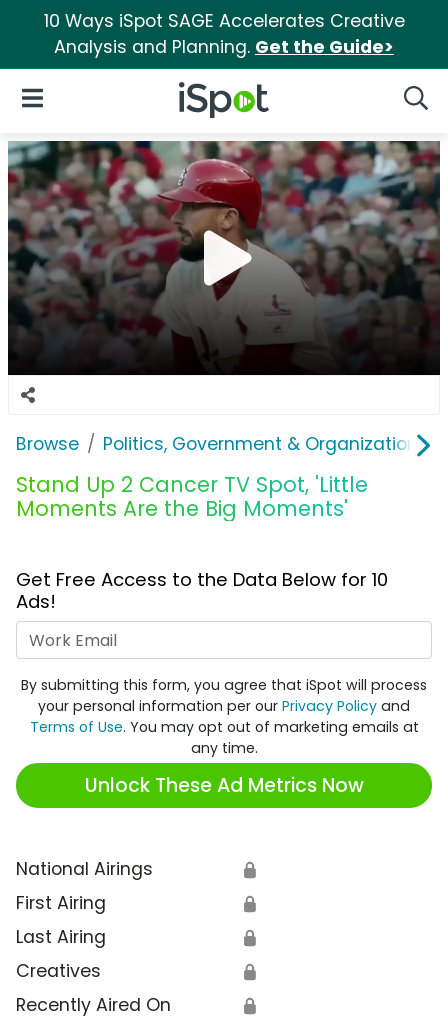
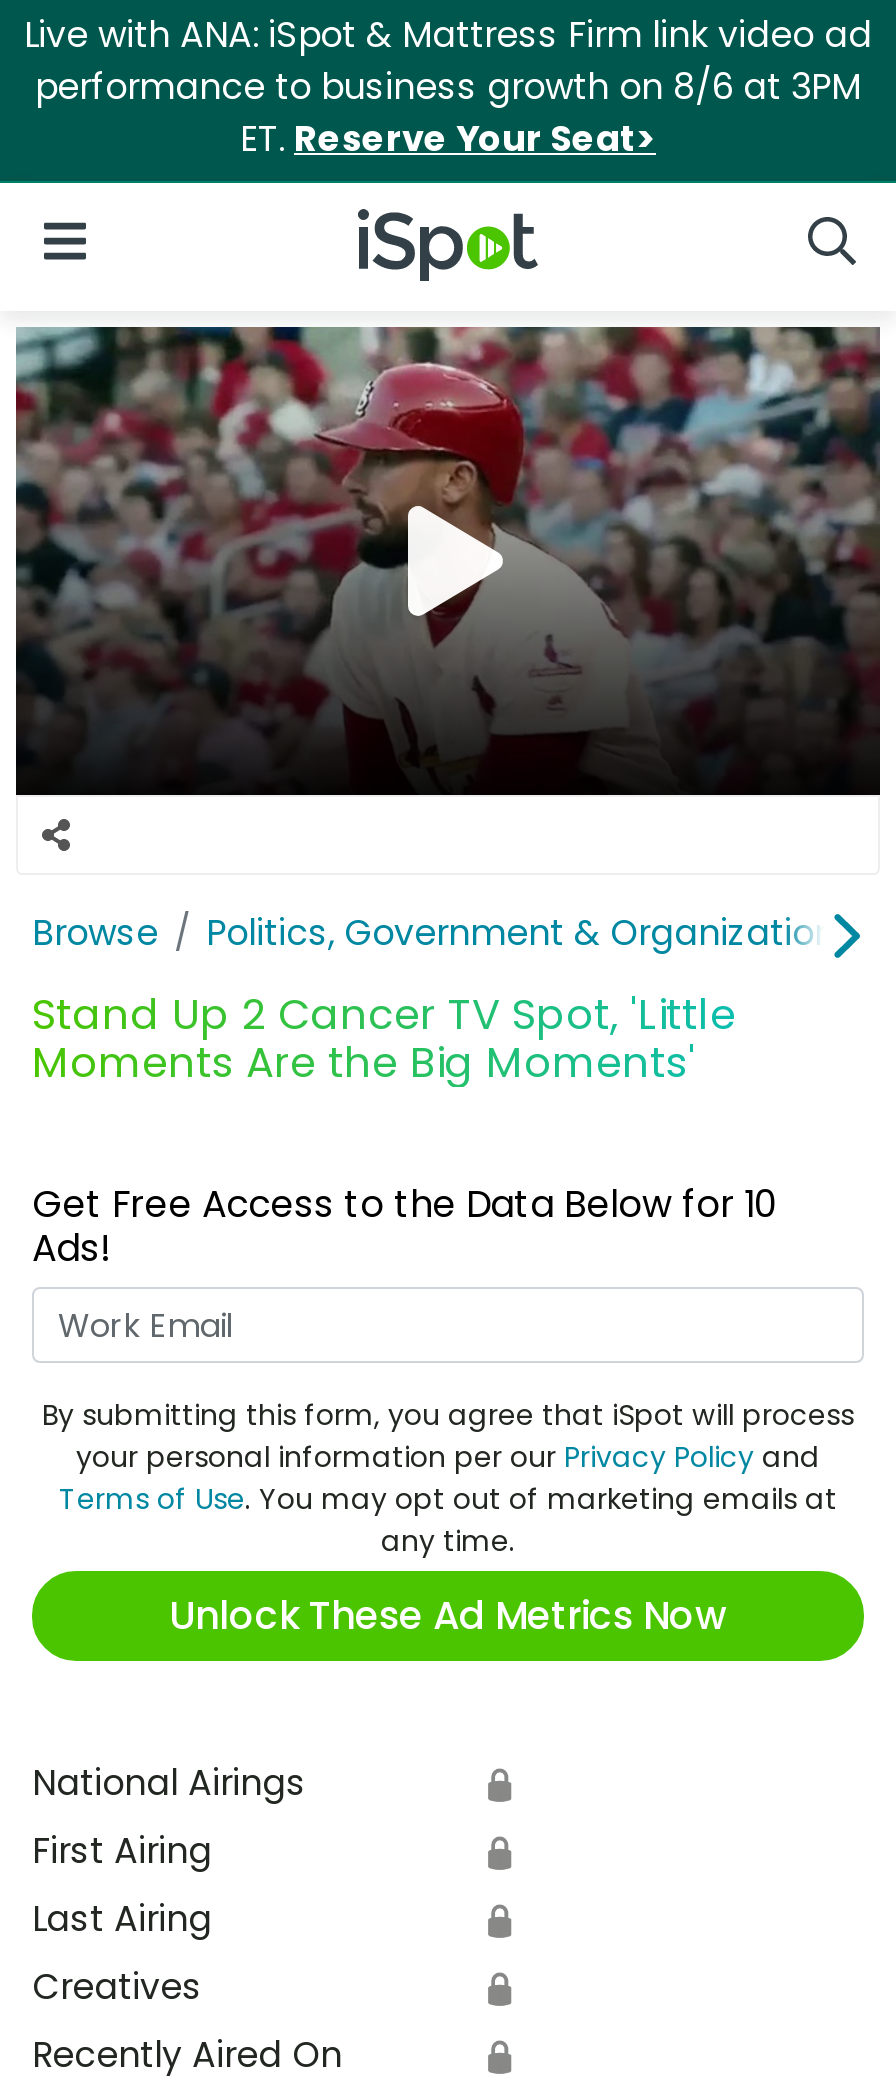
[43,9,404,59] 10 Ways iSpot SAGE Accelerates Creative | Analysis and Planning. Get the Guide> -> [24,11,872,163] Live with ANA: iSpot & Mattress Firm link video ad | performance to business growth on 8/6 at 3PM | ET. Reserve Your Seat>

